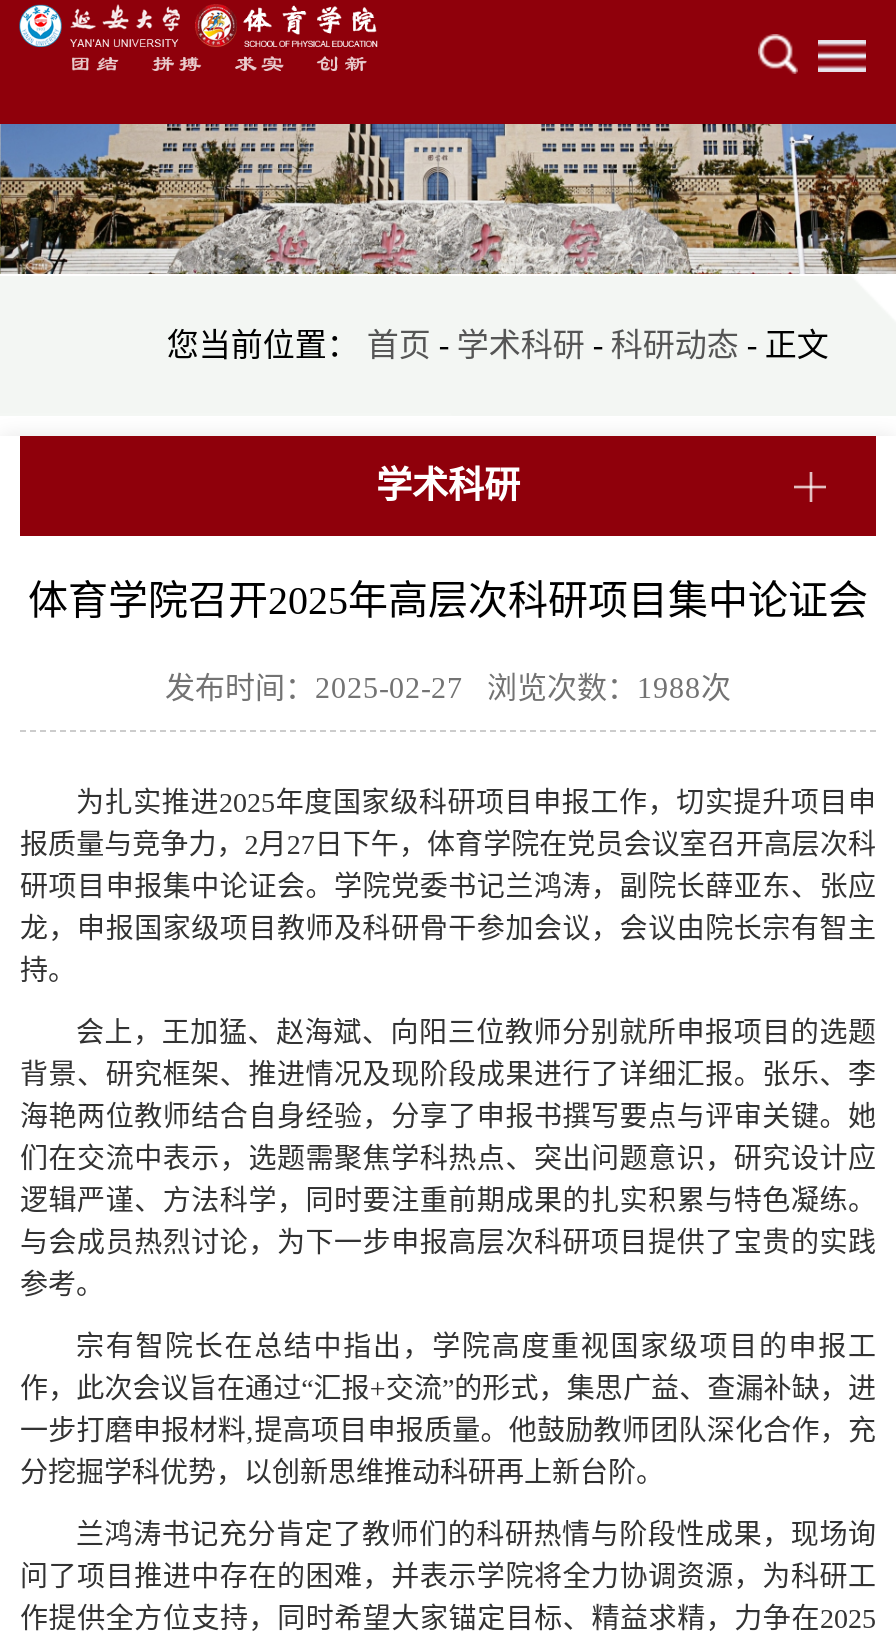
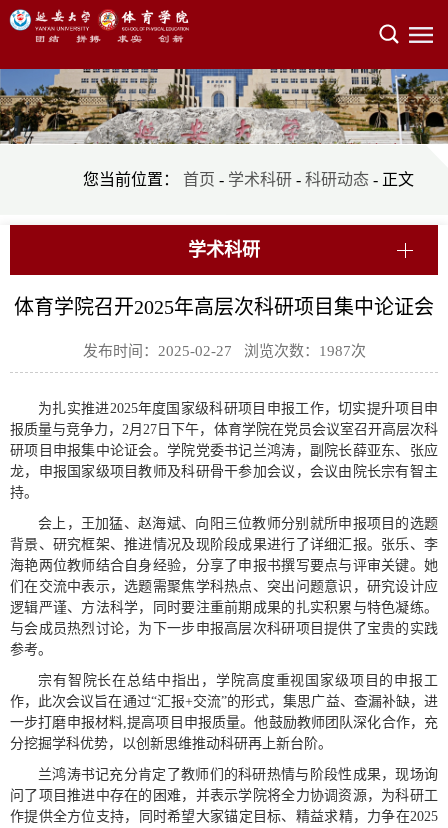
[165,671,731,703] 发布时间：2025-02-27 浏览次数：1988次 -> [82,343,365,359] 发布时间：2025-02-27 浏览次数：1987次

